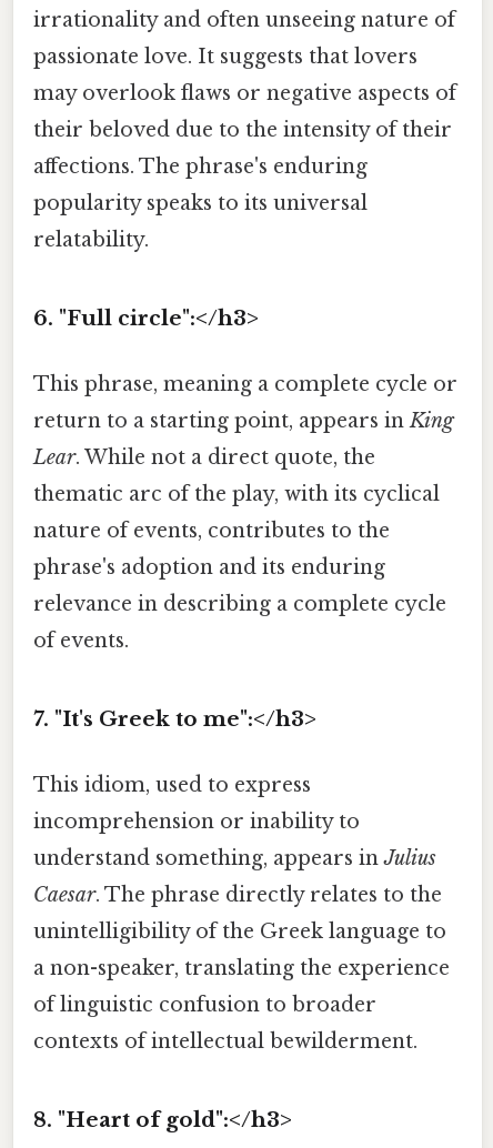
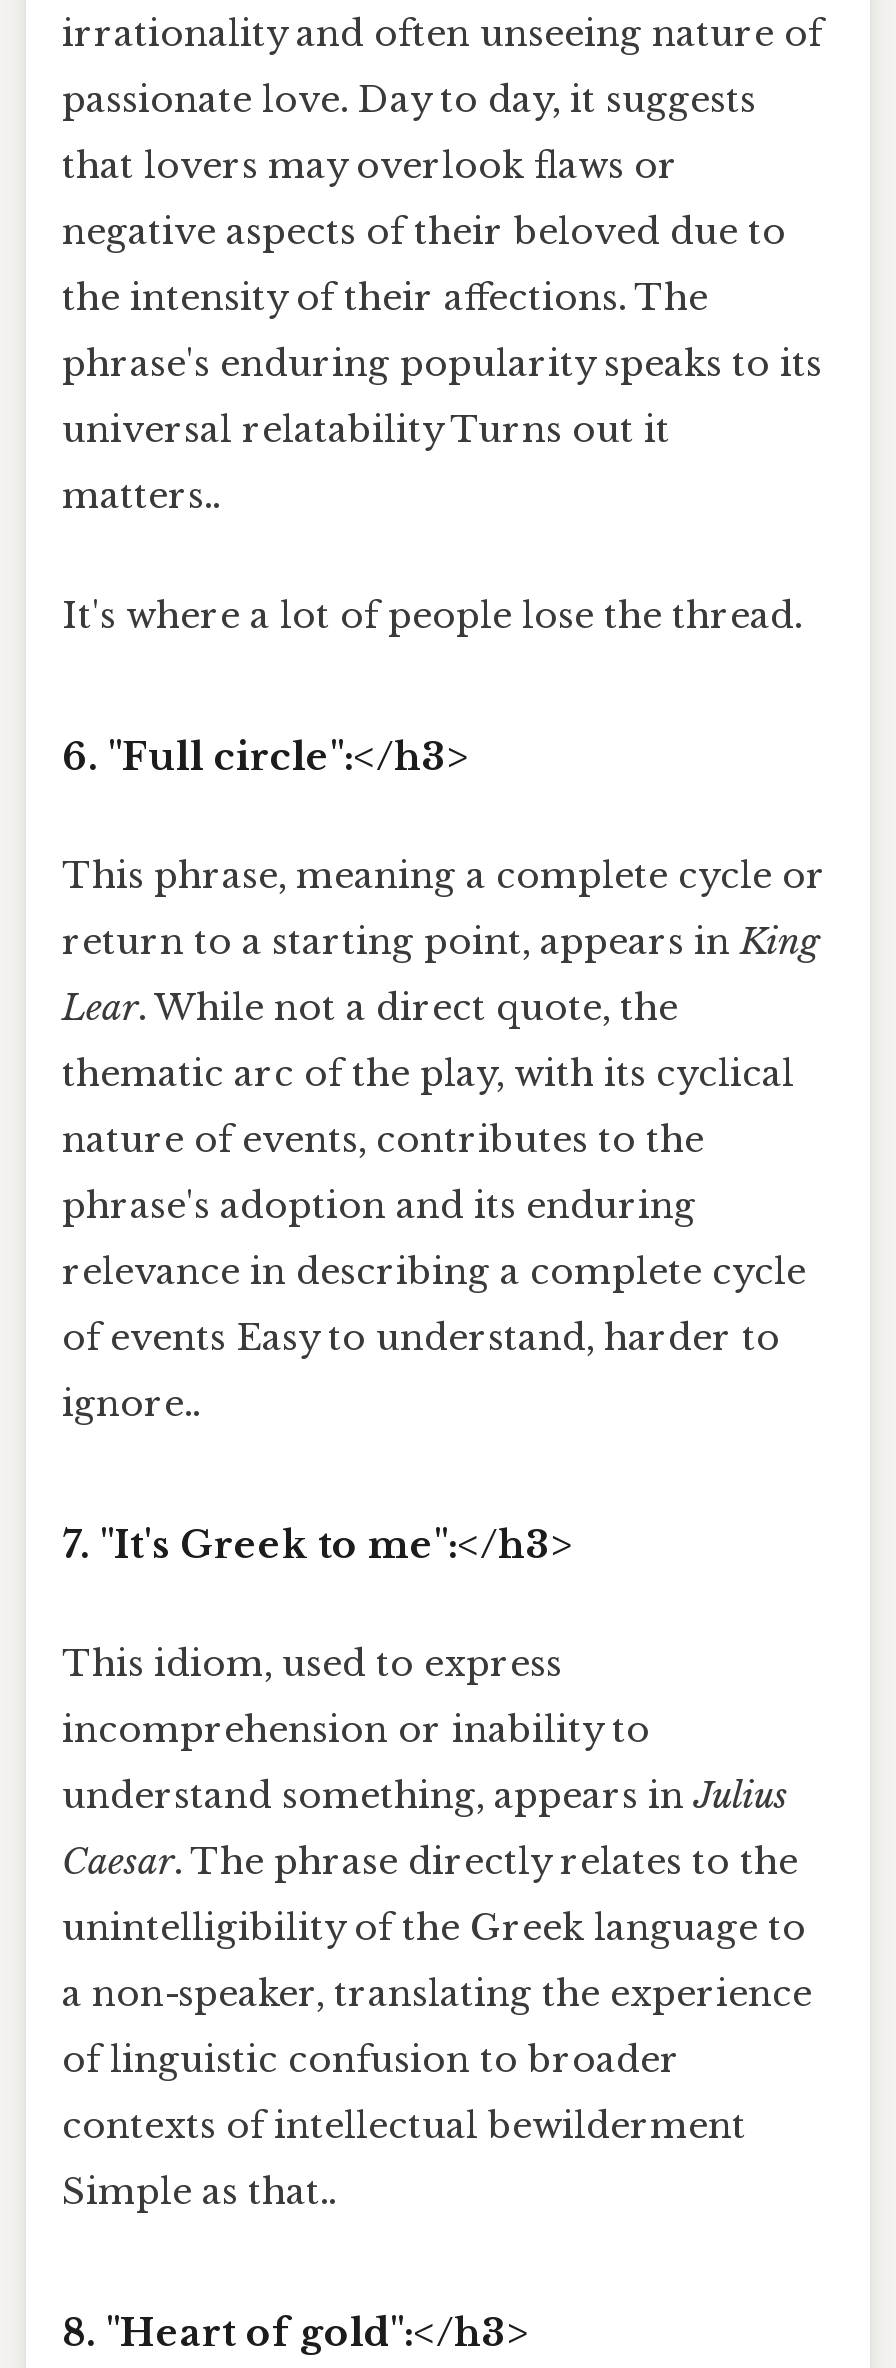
[33,45,456,252] passionate love. It suggests that lovers | may overlook flaws or negative aspects of | their beloved due to the intensity of their | affections. The phrase's enduring | popularity speaks to its universal | relatability. -> [62,78,822,637] passionate love. Day to day, it suggests | that lovers may overlook flaws or | negative aspects of their beloved due to | the intensity of their affections. The | phrase's enduring popularity speaks to its | universal relatability Turns out it | matters.. | It's where a lot of people lose the thread.
[33,629,129,653] of events. -> [62,1315,780,1425] of events Easy to understand, harder to | ignore..
[33,1030,417,1054] contexts of intellectual bewilderment. -> [62,2103,746,2213] contexts of intellectual bewilderment | Simple as that..

